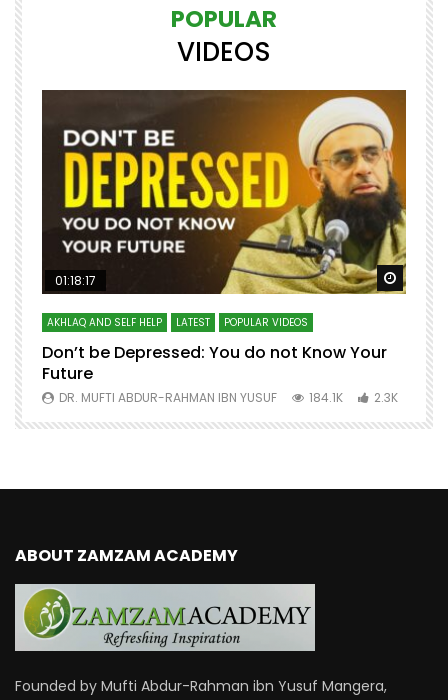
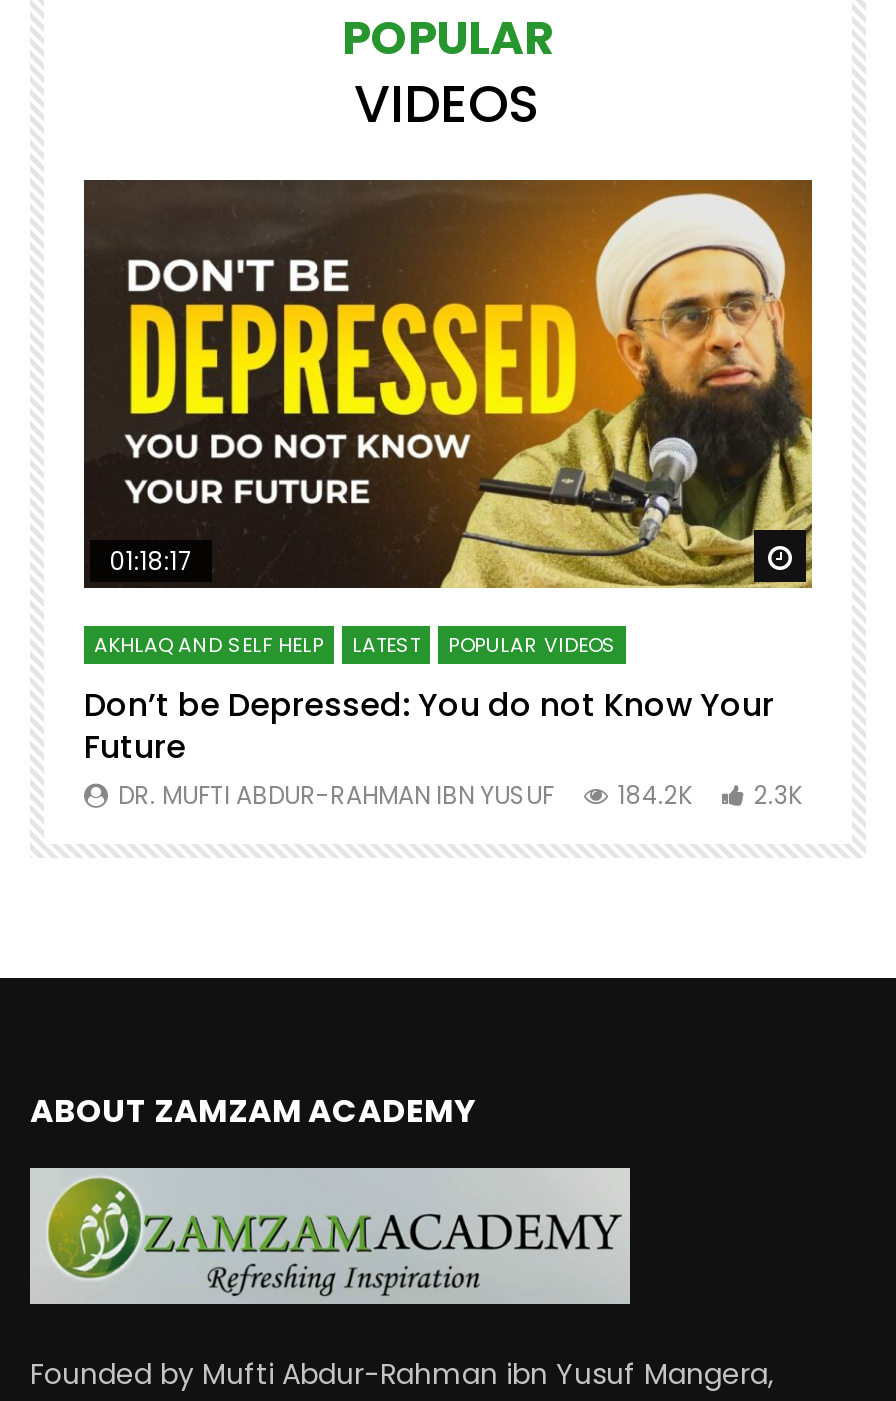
[59,389,398,406] DR. MUFTI ABDUR-RAHMAN IBN YUSUF 184.1K 2.3K -> [118,778,802,812] DR. MUFTI ABDUR-RAHMAN IBN YUSUF 184.2K 2.3K

